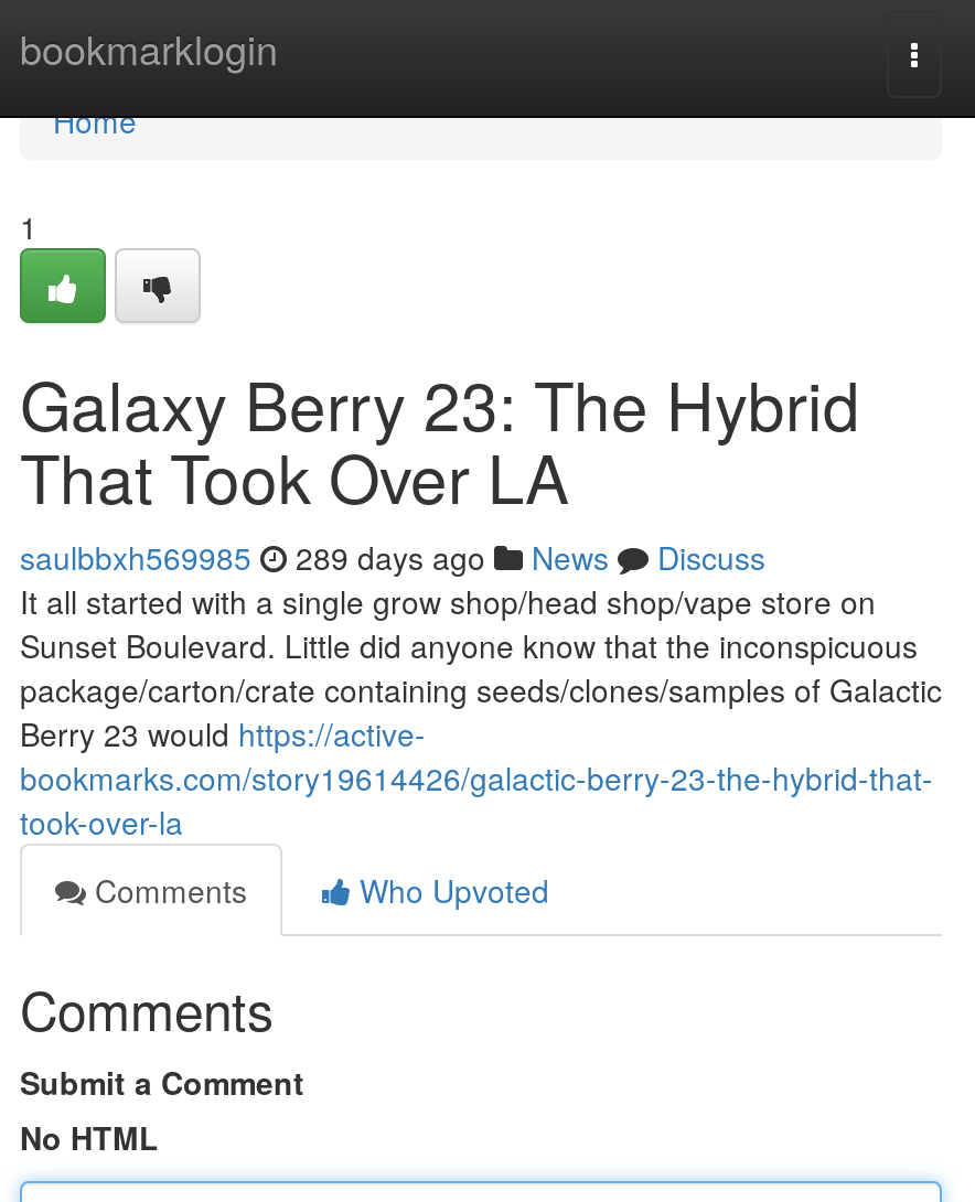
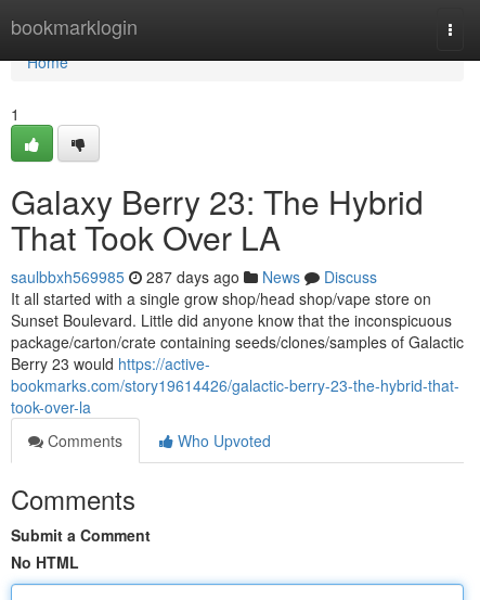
[20,535,765,579] saulbbxh569985 289 days ago News Discuss -> [11,266,377,288] saulbbxh569985 287 days ago News Discuss

